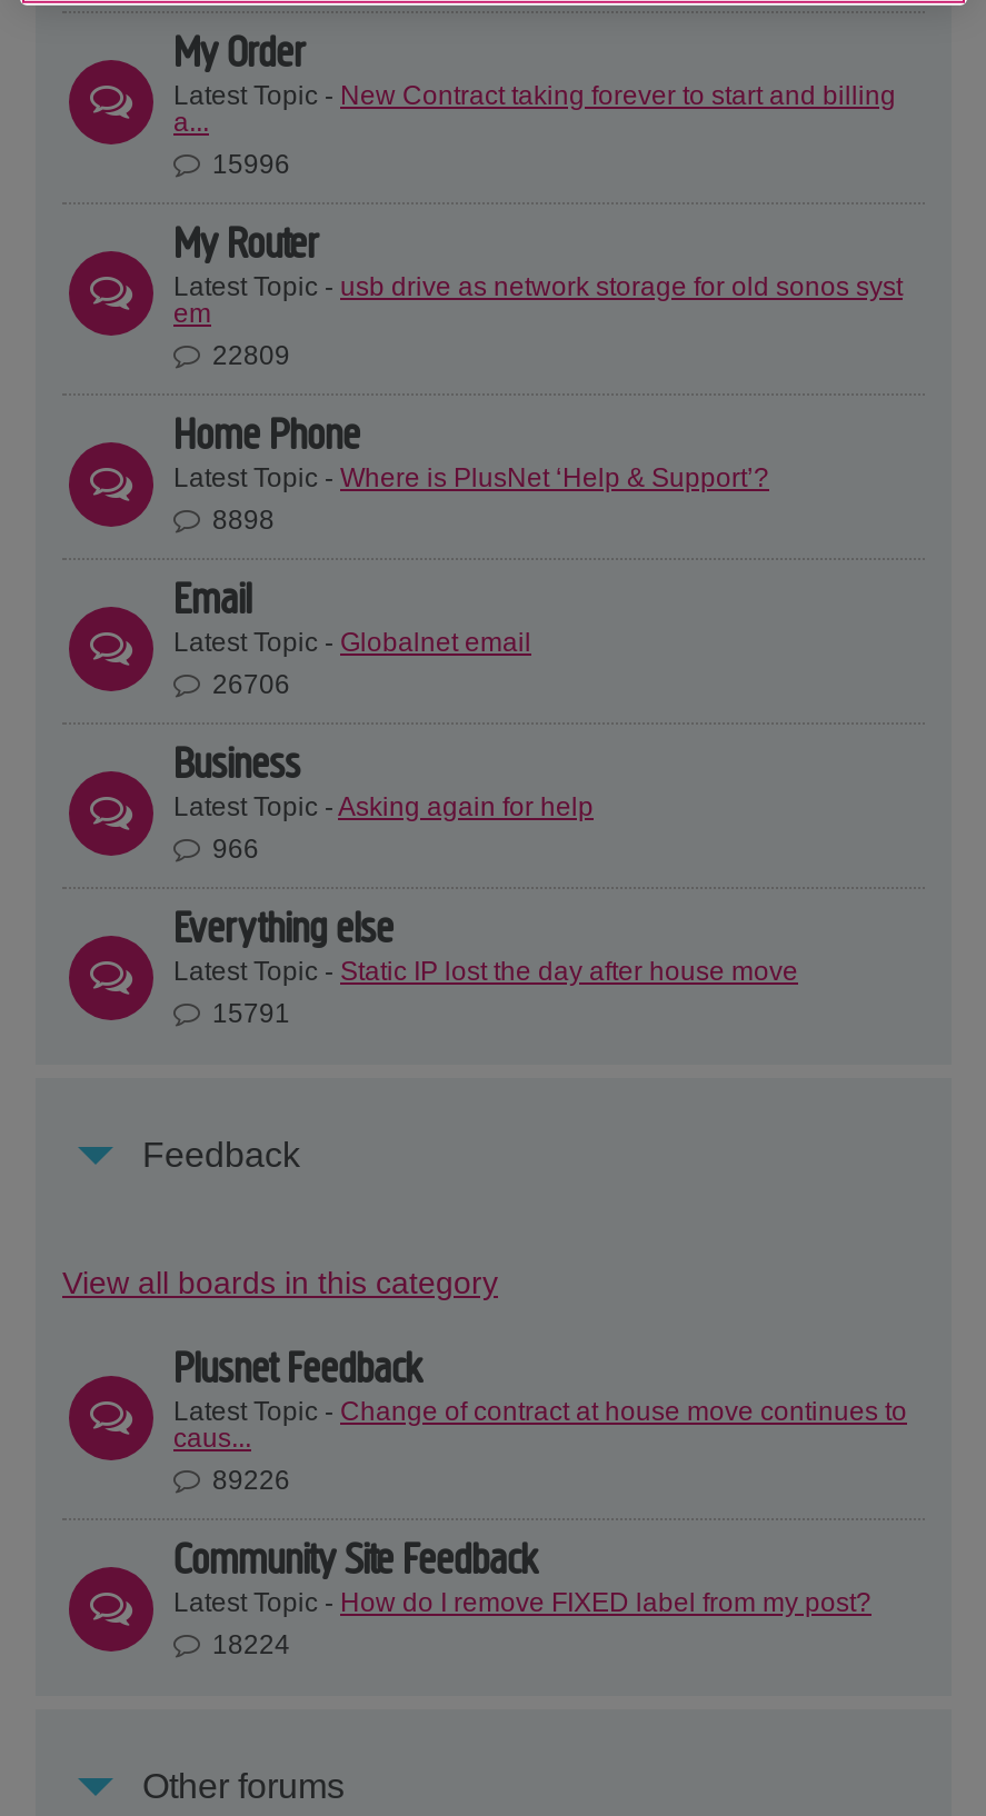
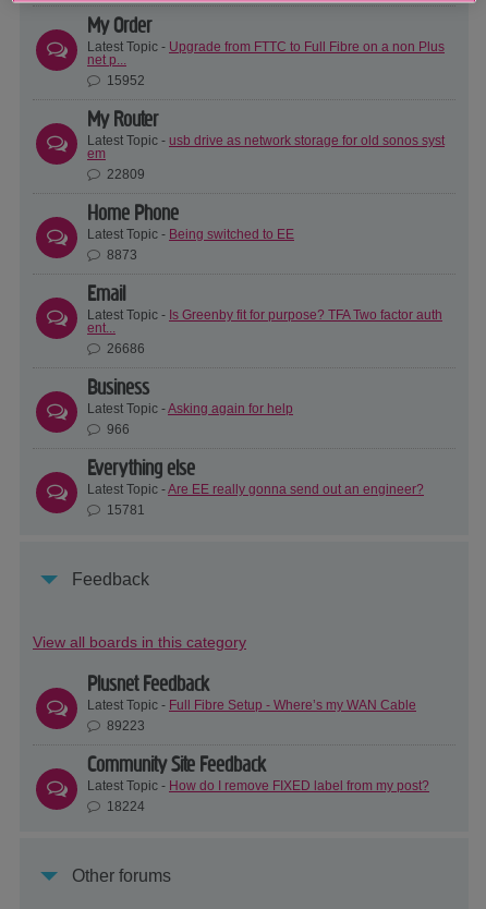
[173,80,896,180] Latest Topic - New Contract taking forever to start and billing | a... | 15996 -> [87,39,445,88] Latest Topic - Upgrade from FTTC to Full Fibre on a non Plus | net p... | 15952
[173,462,769,536] Latest Topic - Where is PlusNet ‘Help & Support’? | 8898 -> [87,227,294,263] Latest Topic - Being switched to EE | 8873
[173,627,531,700] Latest Topic - Globalnet email | 26706 -> [87,307,442,356] Latest Topic - Is Greenby fit for purpose? TFA Two factor auth | ent... | 26686
[173,956,798,987] Latest Topic - Static IP lost the day after house move -> [87,482,424,497] Latest Topic - Are EE really gonna send out an engineer?
[212,998,290,1029] 15791 -> [106,502,144,518] 15781
[173,1396,907,1496] Latest Topic - Change of contract at house move continues to | caus... | 89226 -> [87,698,416,734] Latest Topic - Full Fibre Setup - Where’s my WAN Cable | 89223

